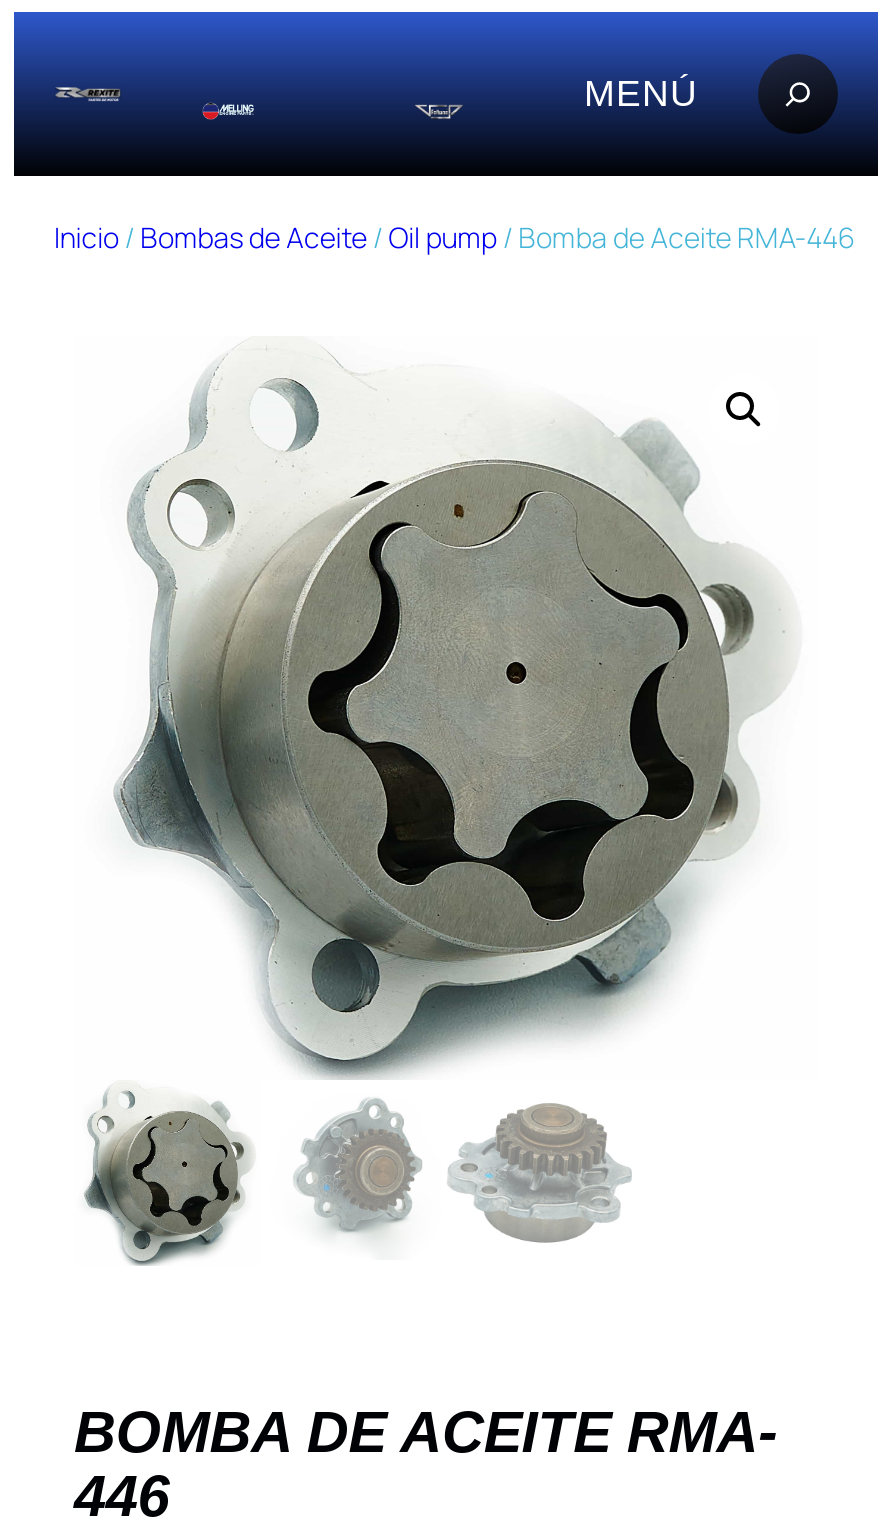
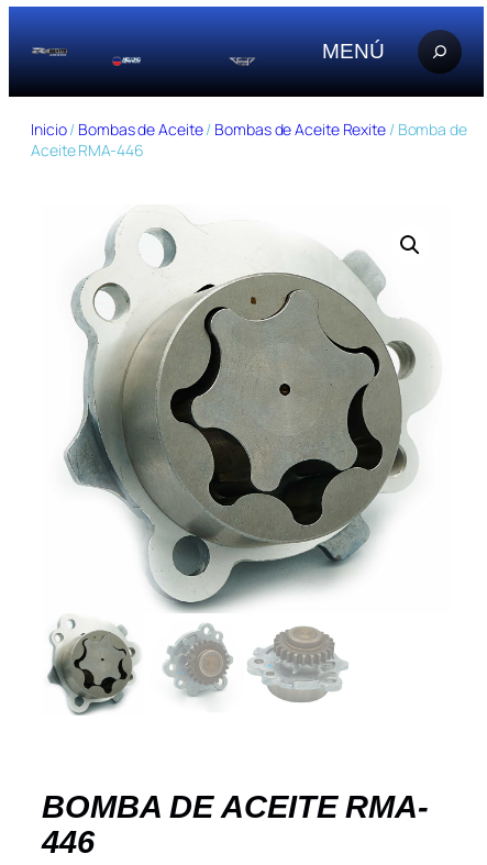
[54,217,856,255] Inicio / Bombas de Aceite / Oil pump / Bomba de Aceite RMA-446 -> [31,119,467,161] Inicio/ Bombas de Aceite/ Bombas de Aceite Rexite / Bomba de | Aceite RMA-446

